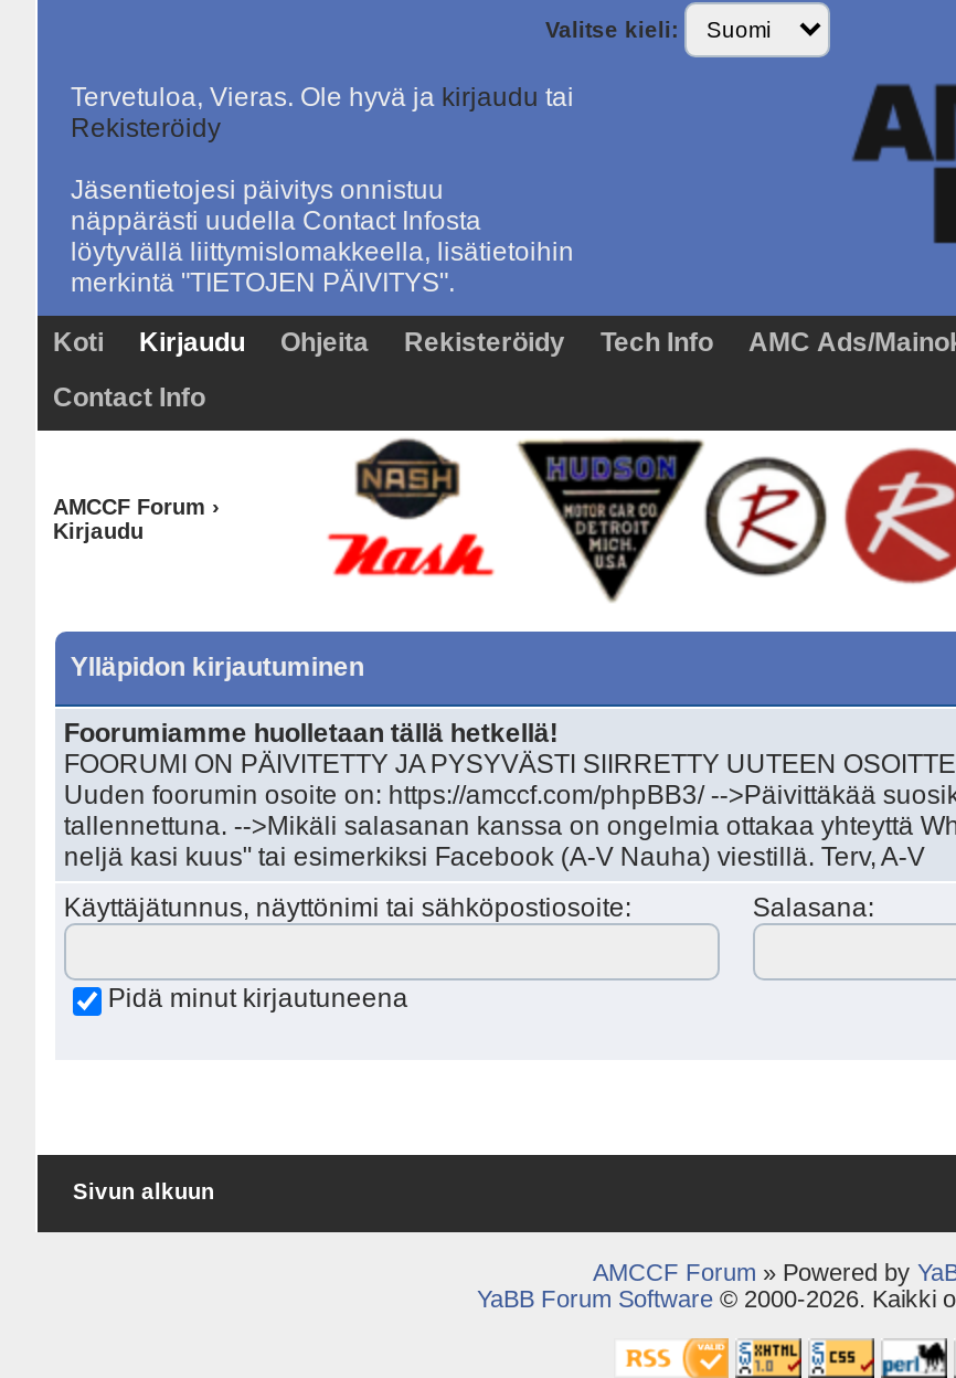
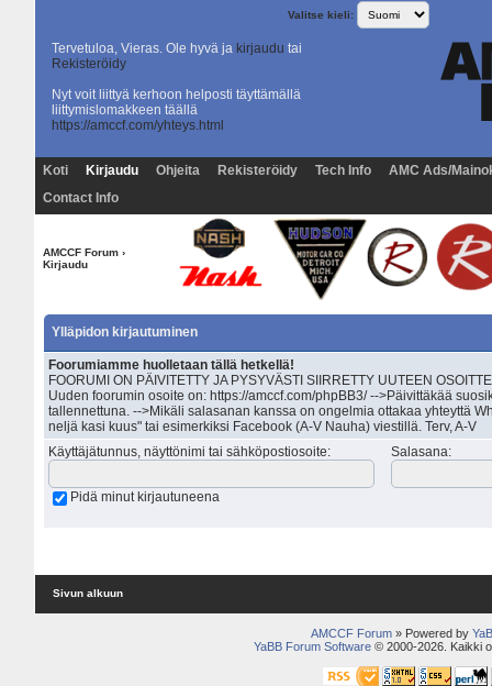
[71,174,574,298] Jäsentietojesi päivitys onnistuu | näppärästi uudella Contact Infosta | löytyvällä liittymislomakkeella, lisätietoihin | merkintä "TIETOJEN PÄIVITYS". -> [52,87,301,133] Nyt voit liittyä kerhoon helposti täyttämällä | liittymislomakkeen täällä | https://amccf.com/yhteys.html

